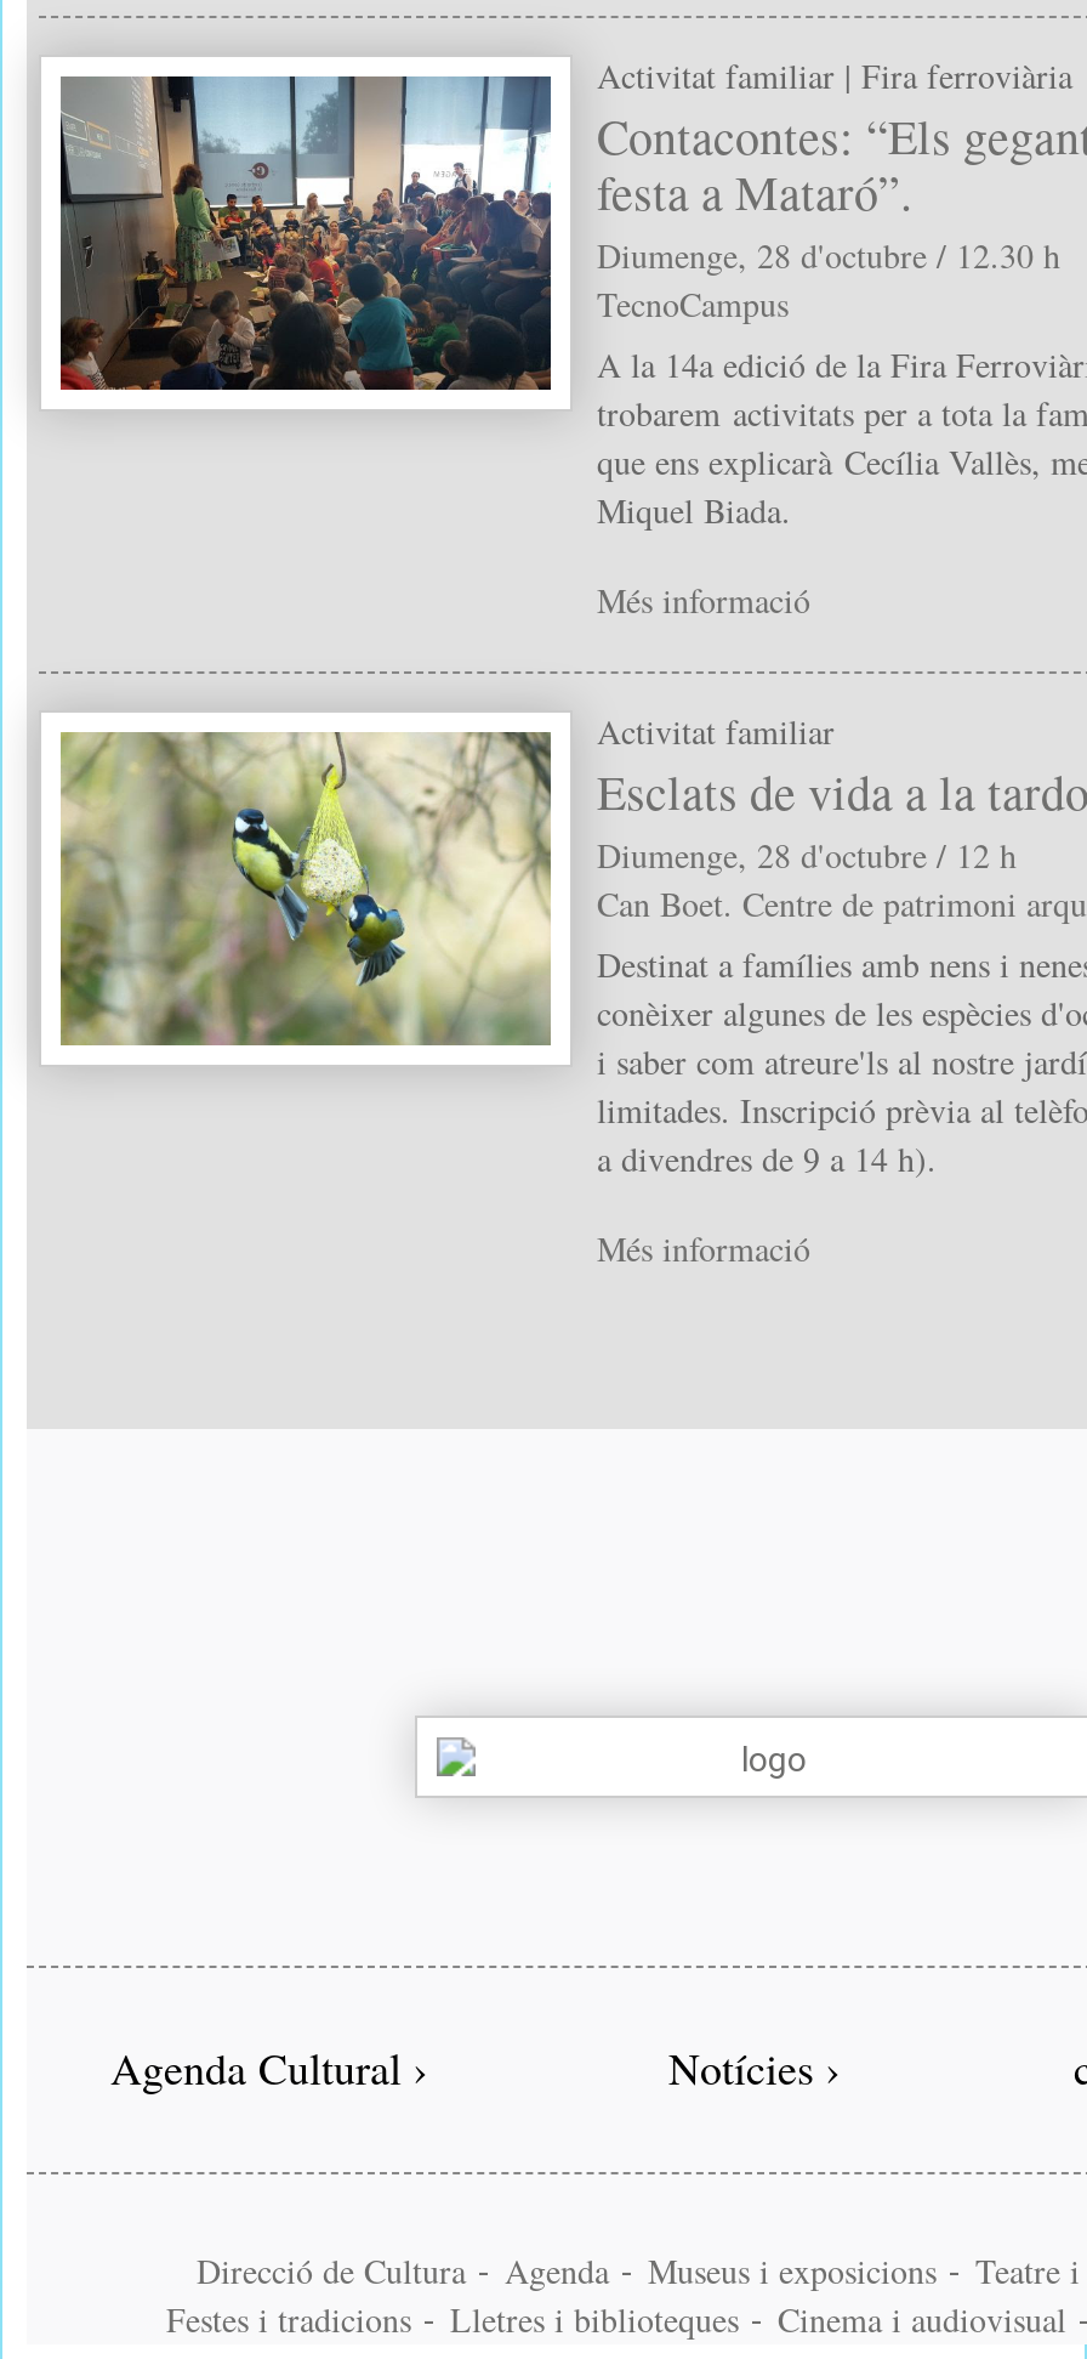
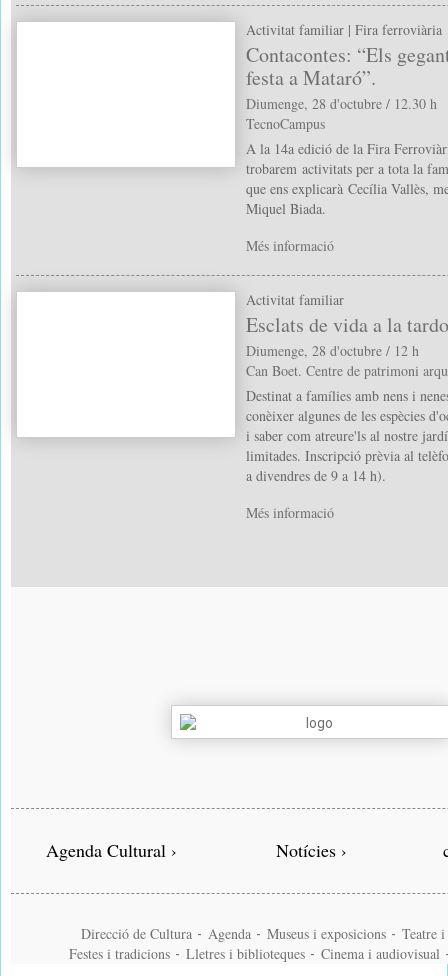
[58,74,553,392] [image] -> none
[58,730,553,1048] [image] -> none

